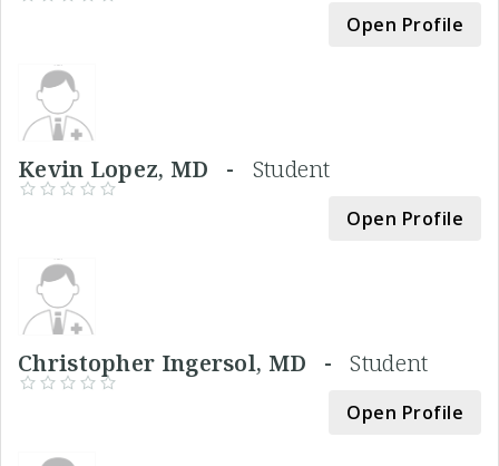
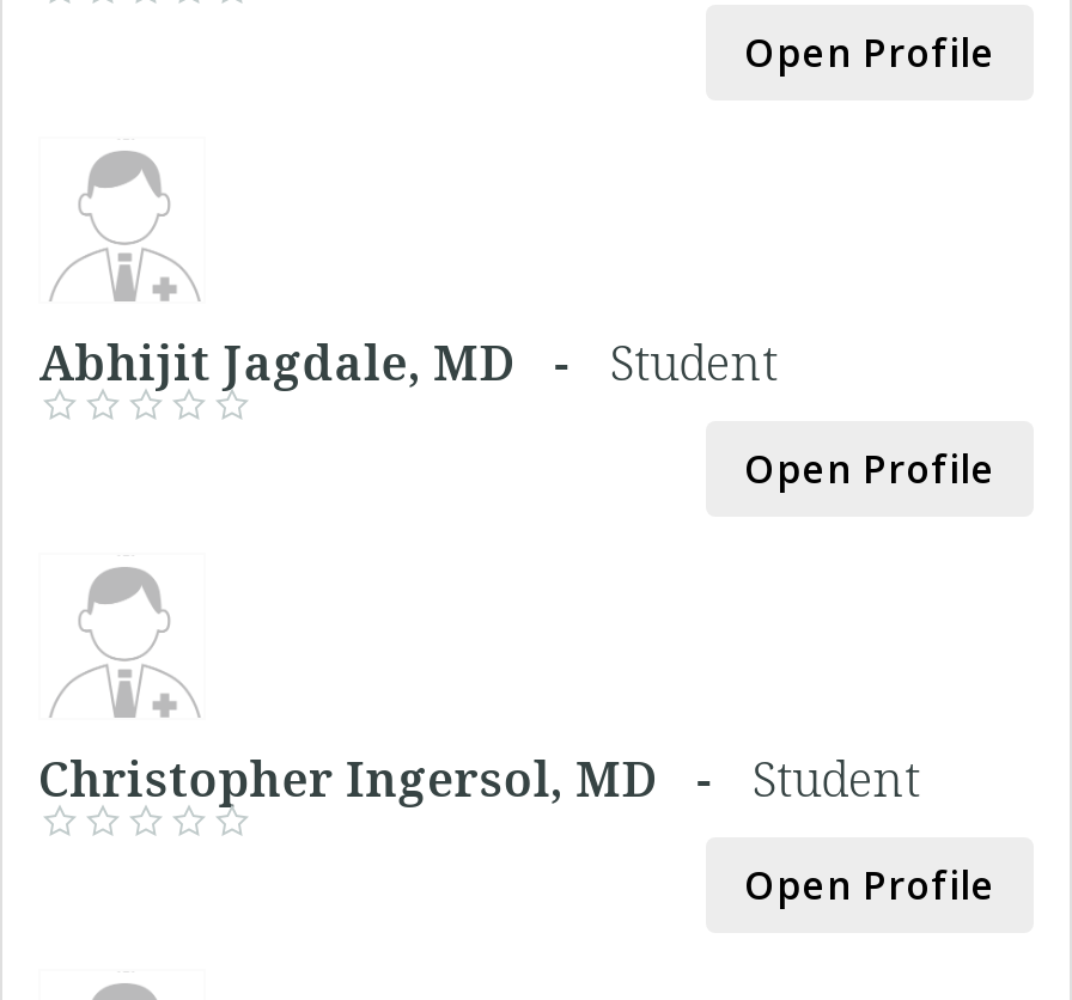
[18,153,330,183] Kevin Lopez, MD - Student -> [38,329,777,394] Abhijit Jagdale, MD - Student

